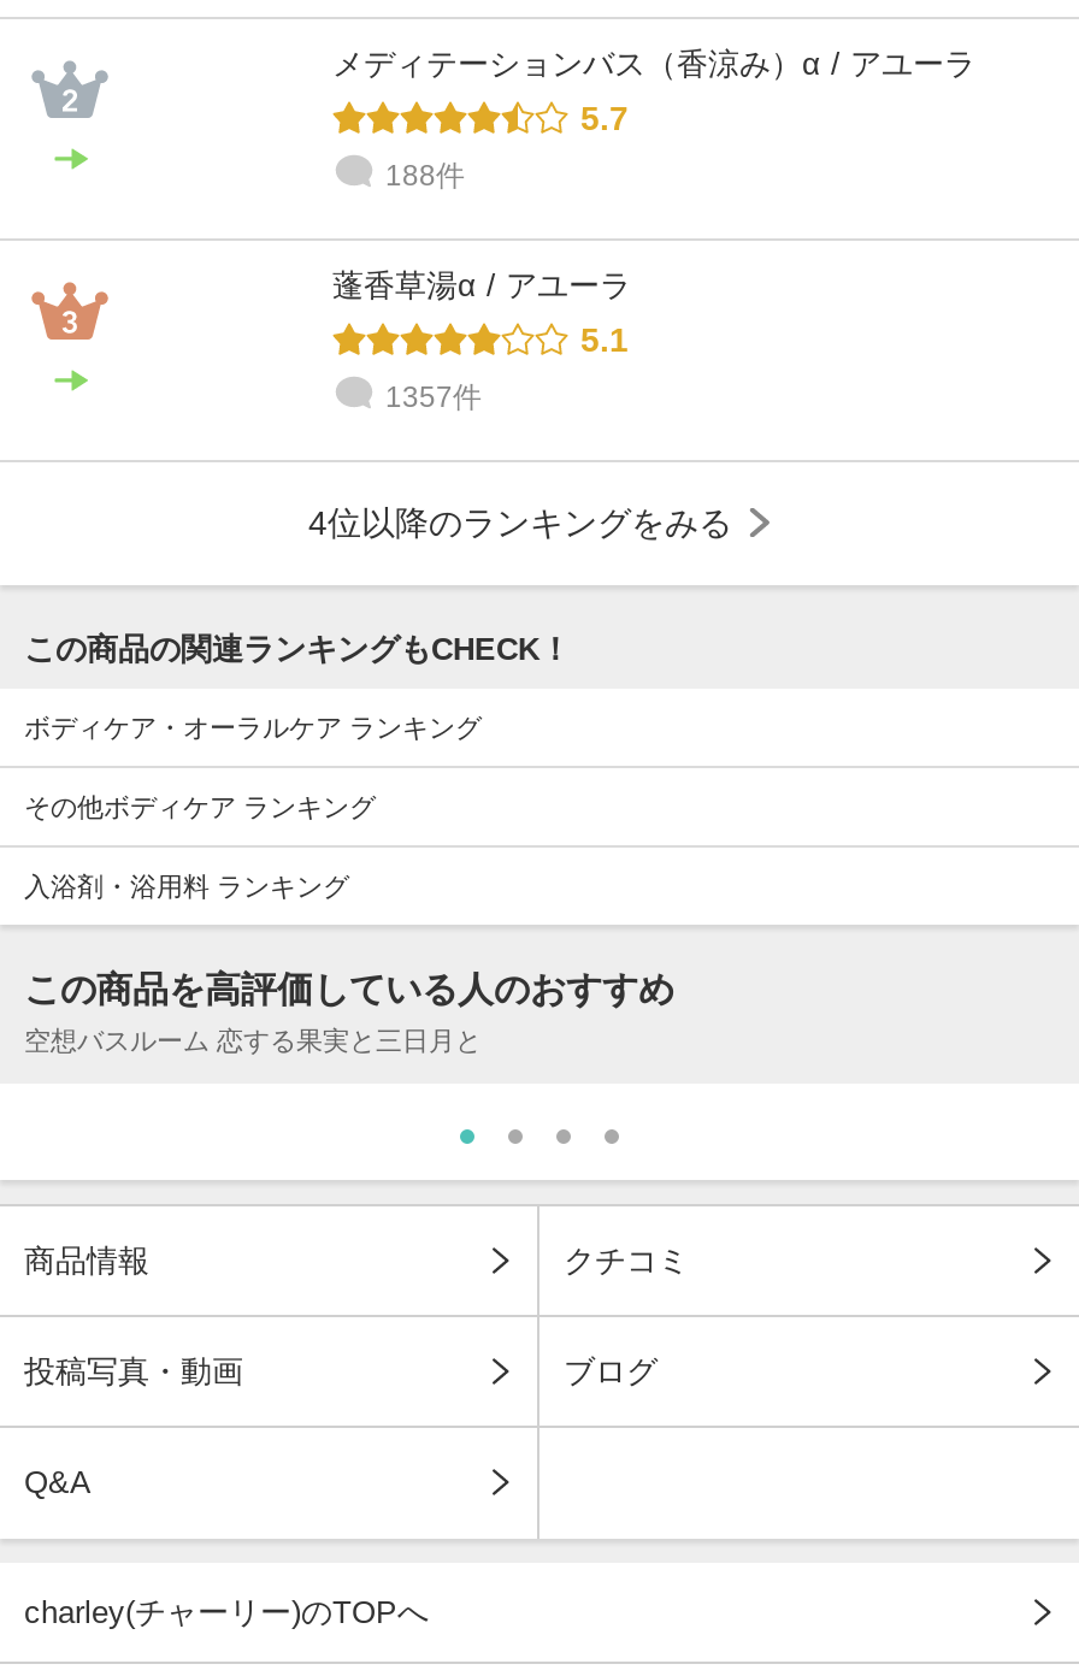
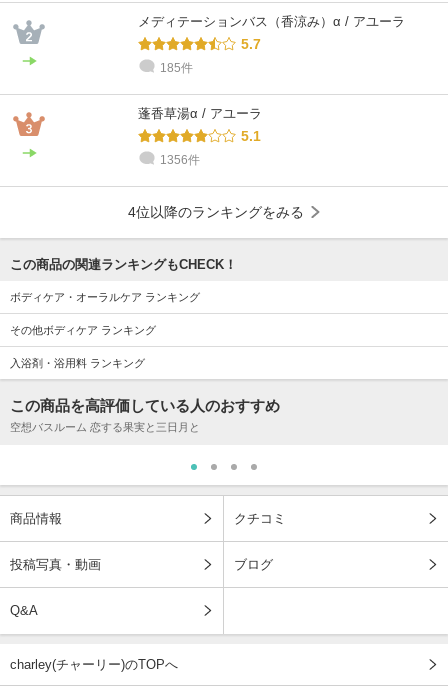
[385,158,465,192] 188件 -> [160,61,193,75] 185件
[385,380,482,414] 1357件 -> [160,153,200,167] 1356件

